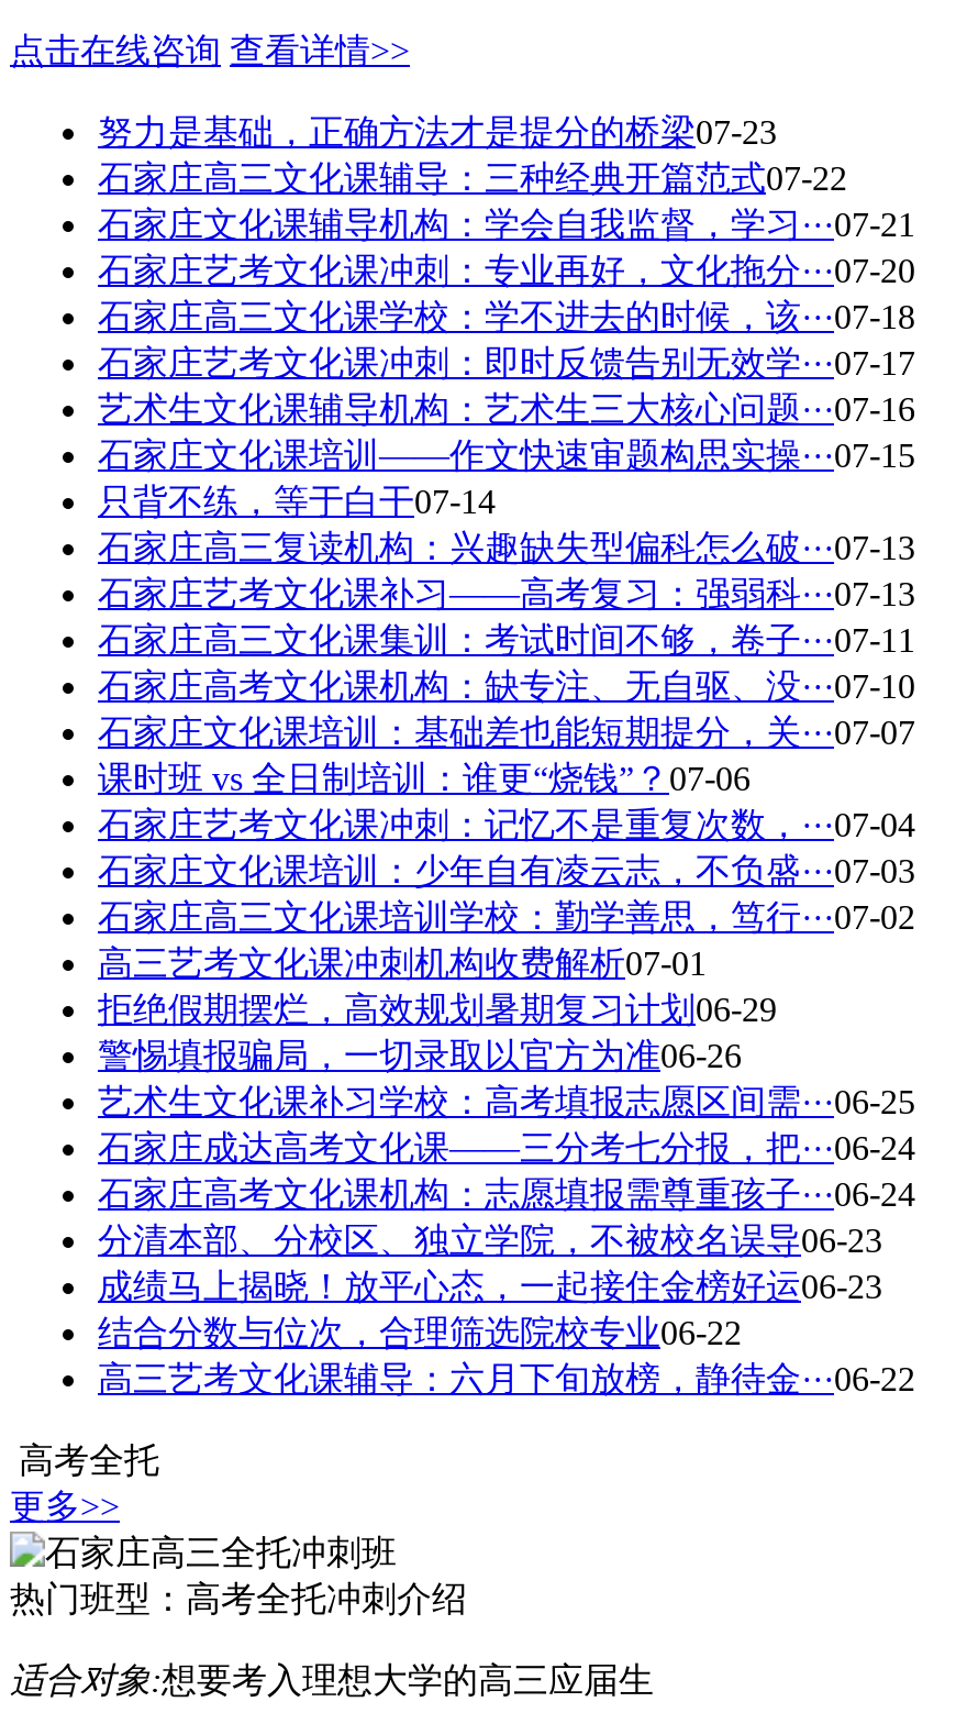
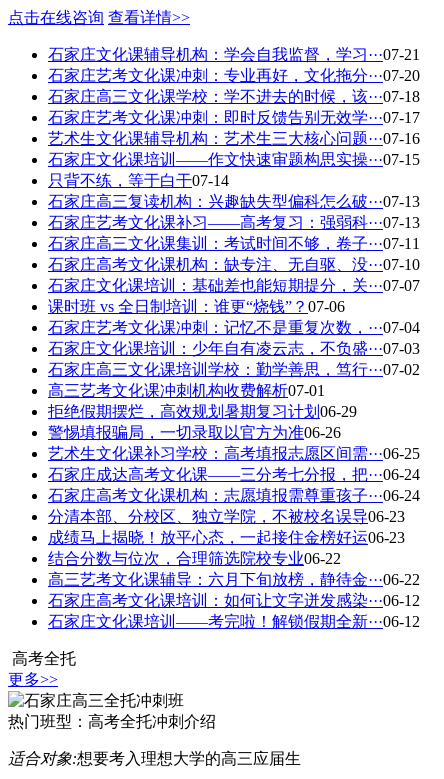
[98,113,847,197] 努力是基础，正确方法才是提分的桥梁07-23 | 石家庄高三文化课辅导：三种经典开篇范式07-22 -> none
moved [98,206,915,1397] -> [48,46,420,588]: 石家庄文化课辅导机构：学会自我监督，学习··· 07-21 | 石家庄艺考文化课冲刺：专业再好，文化拖分··· 07-20 | 石家庄高三文化课学校：学不进去的时候，该··· 07-18 | ... | 结合分数与位次，合理筛选院校专业06-22 | 高三艺考文化课辅导：六月下旬放榜，静待金··· 06-22
none -> [48,592,420,630] 石家庄高考文化课培训：如何让文字迸发感染··· 06-12 | 石家庄文化课培训——考完啦！解锁假期全新··· 06-12

